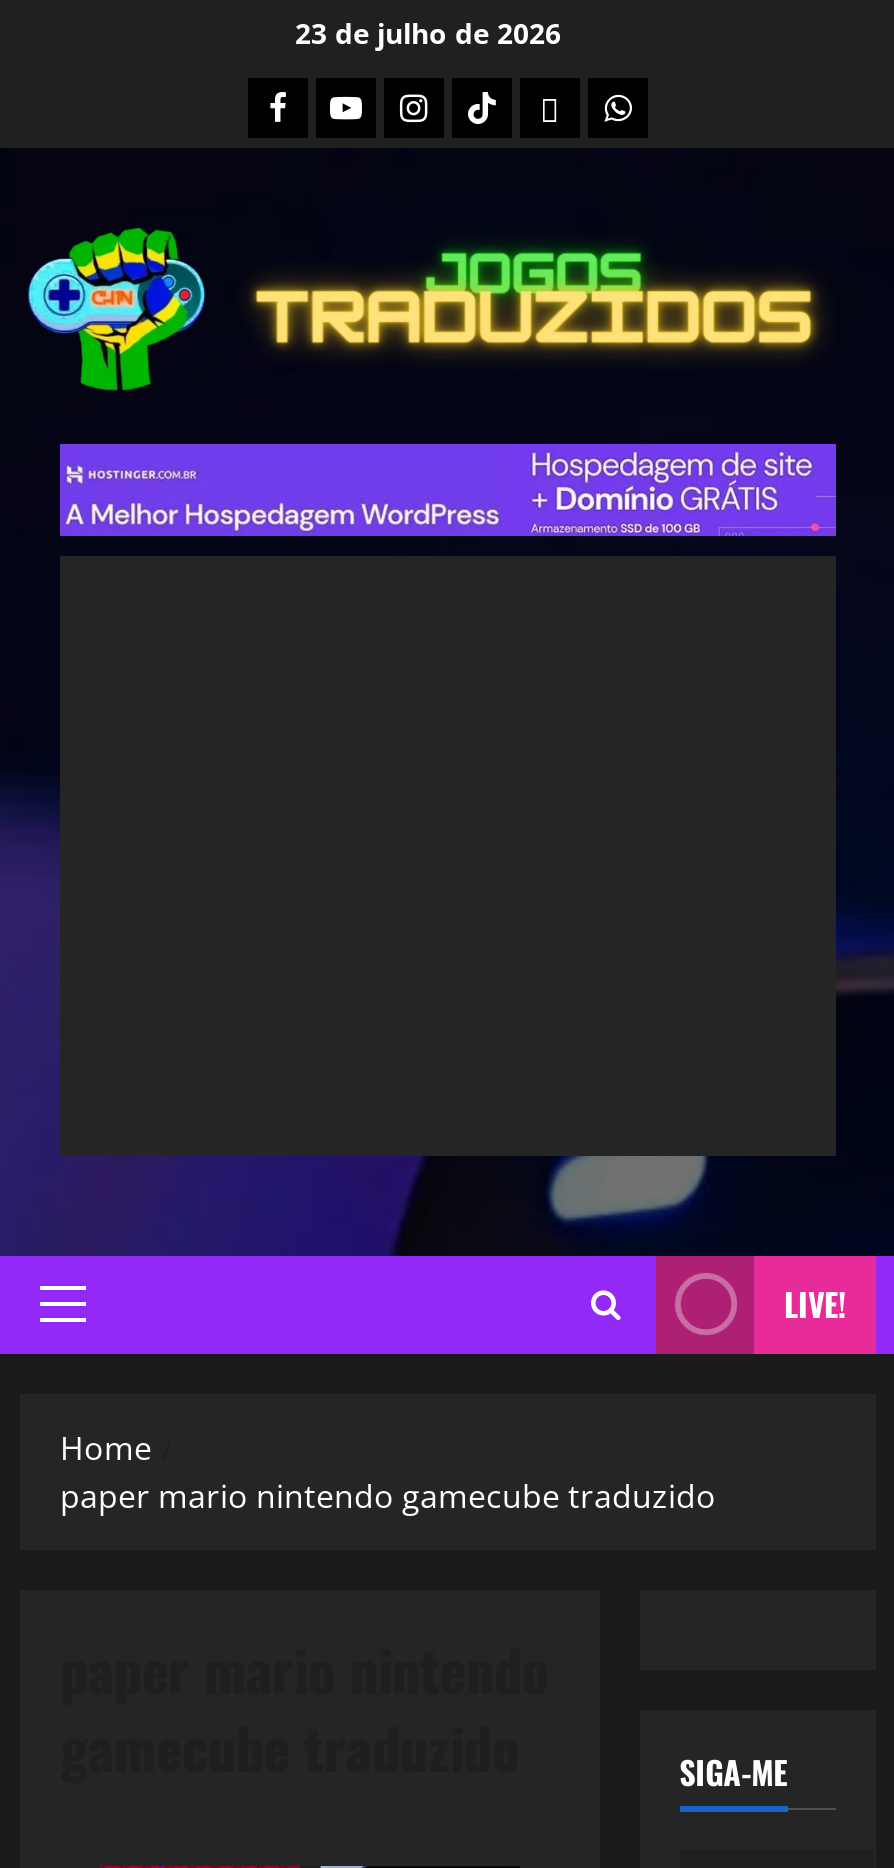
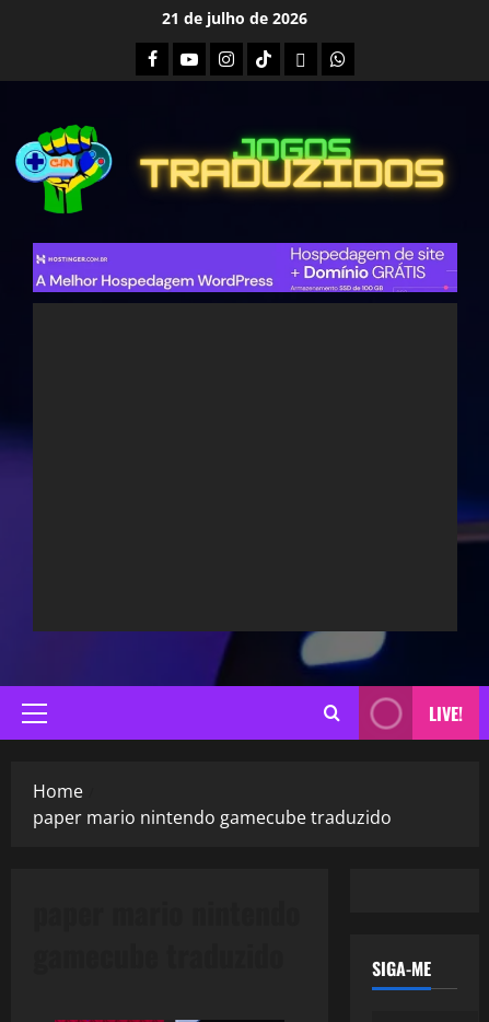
[295,14,561,52] 23 de julho de 2026 -> [161,8,307,28] 21 de julho de 2026

